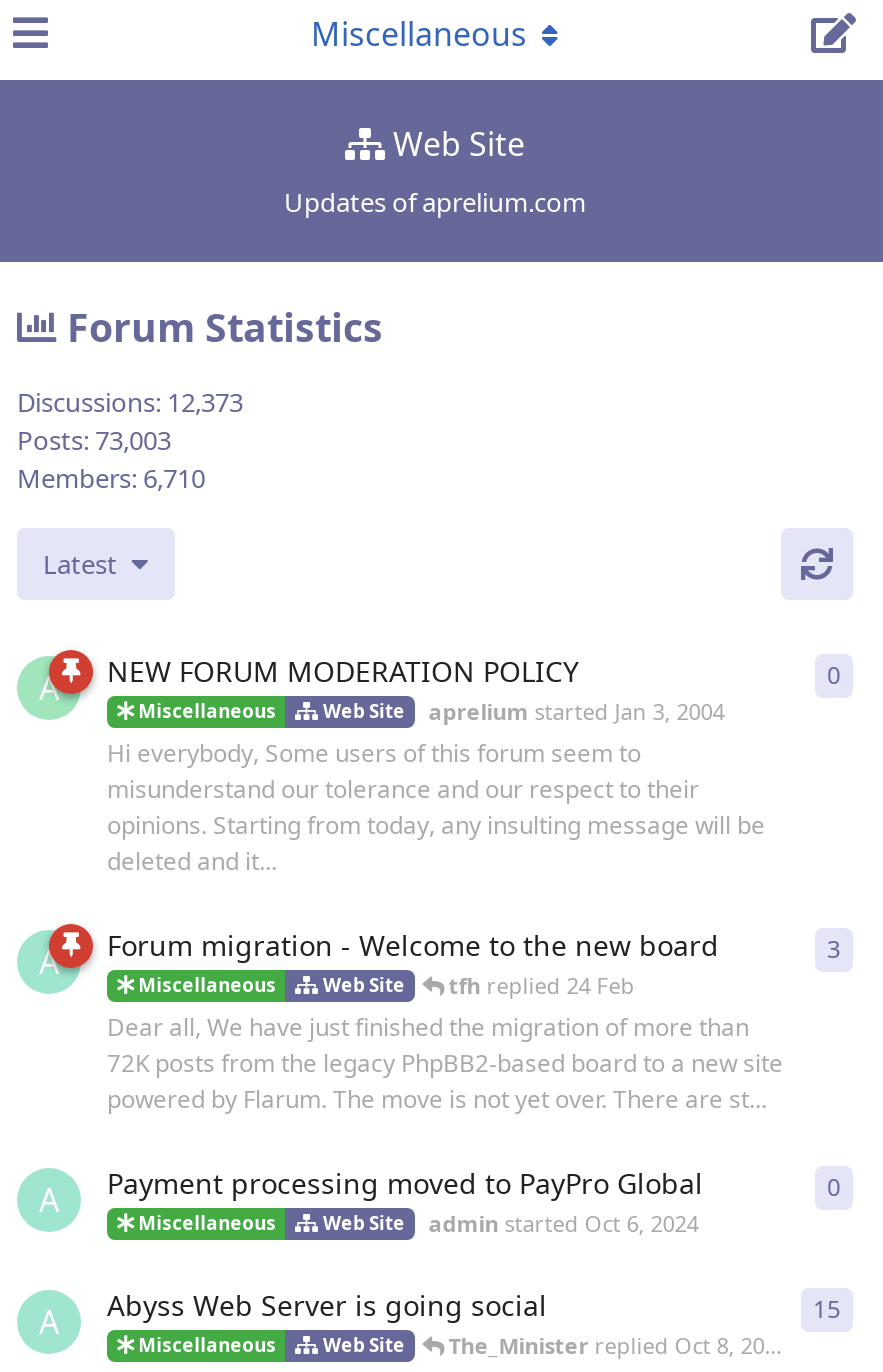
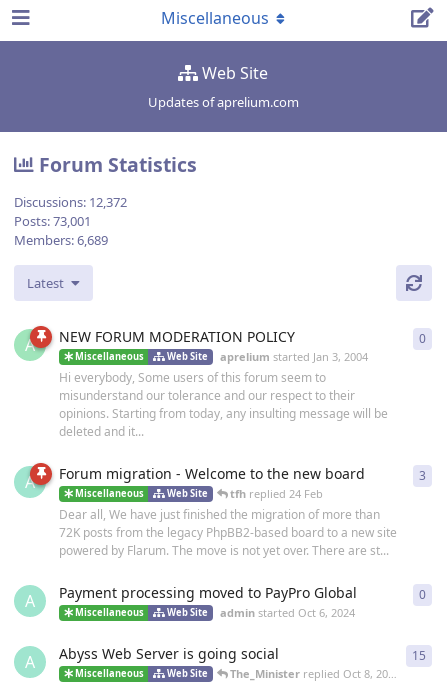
[17,384,243,420] Discussions: 12,373 -> [14,193,127,211] Discussions: 12,372
[17,422,171,458] Posts: 73,003 -> [14,212,91,230] Posts: 73,001
[17,460,205,496] Members: 6,710 -> [14,231,108,249] Members: 6,689

